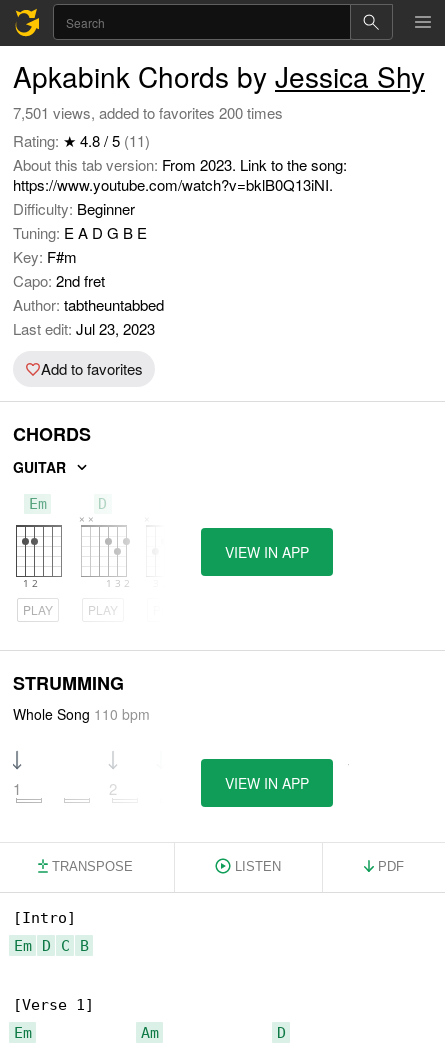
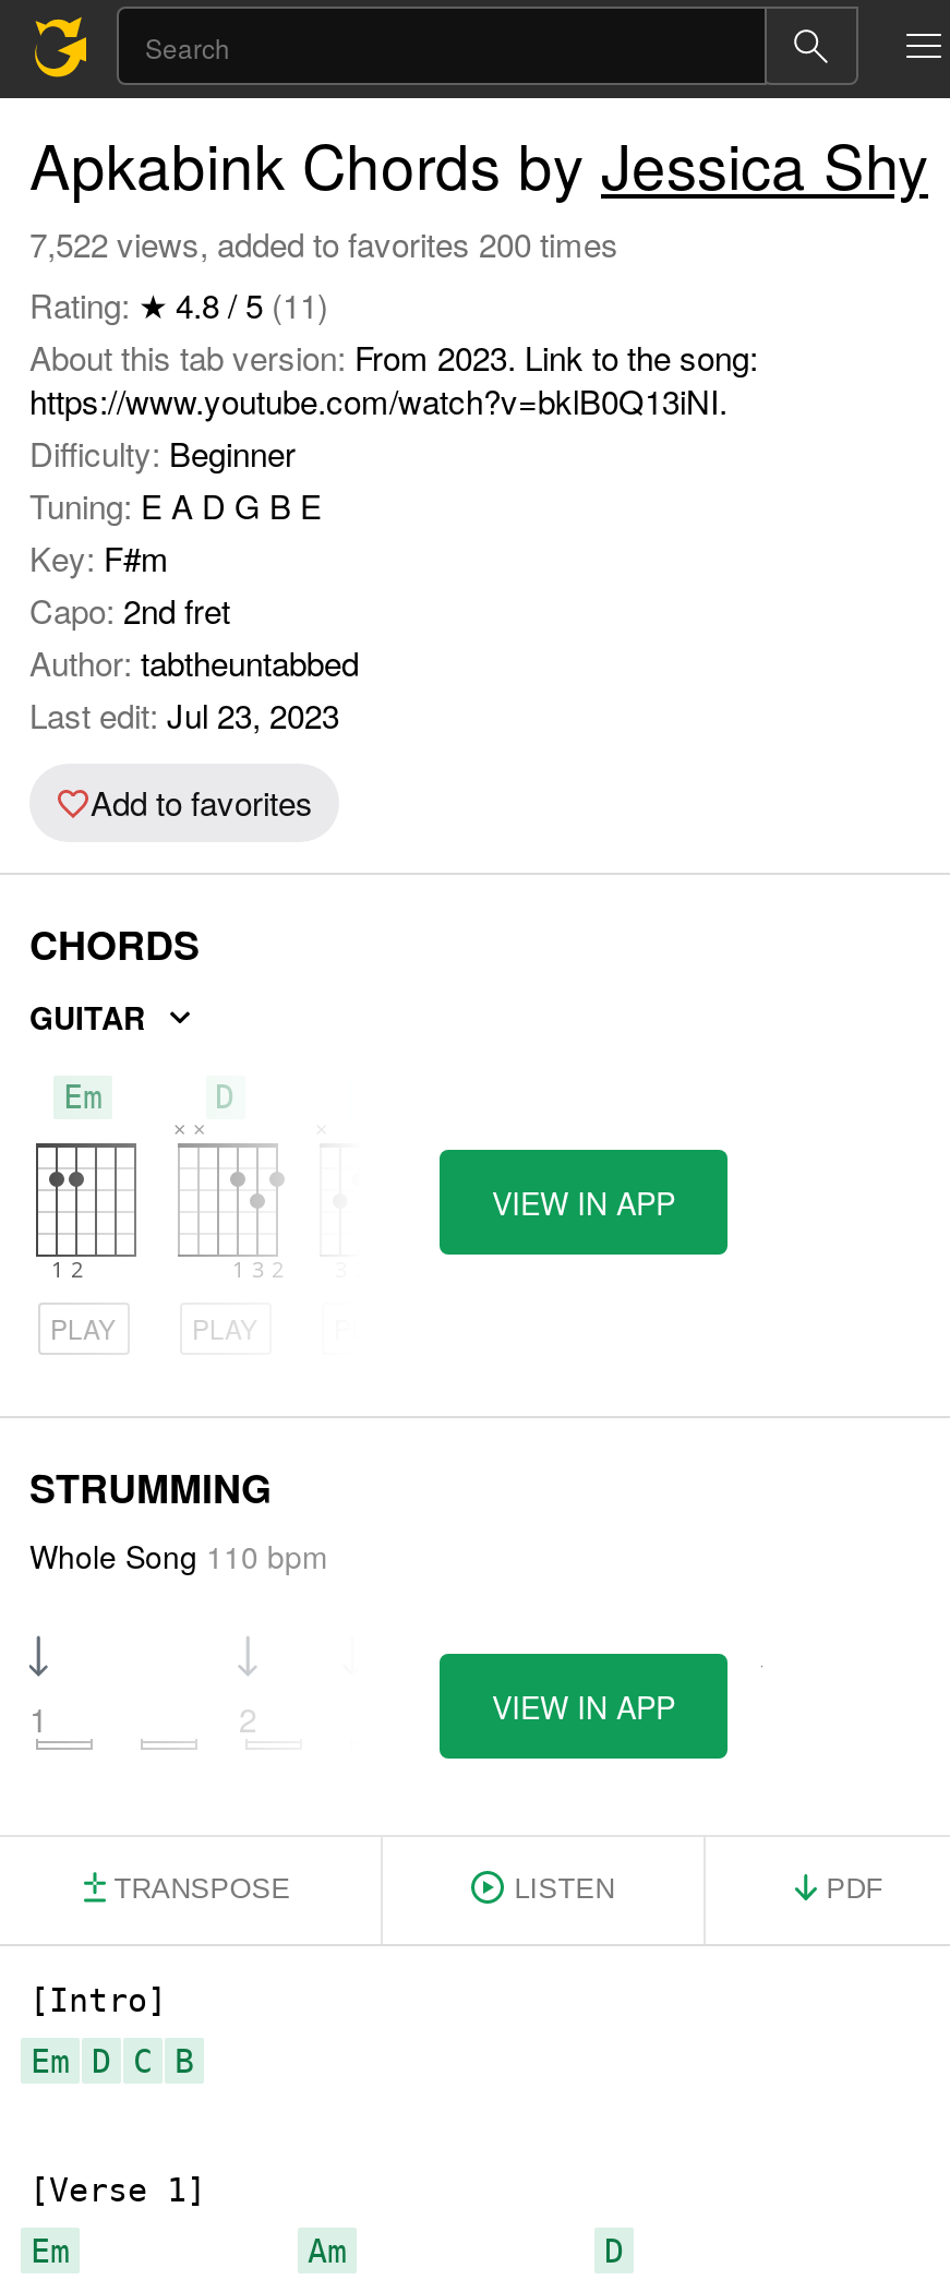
[13,102,283,123] 7,501 views, added to favorites 200 times -> [29,220,618,266] 7,522 views, added to favorites 200 times

